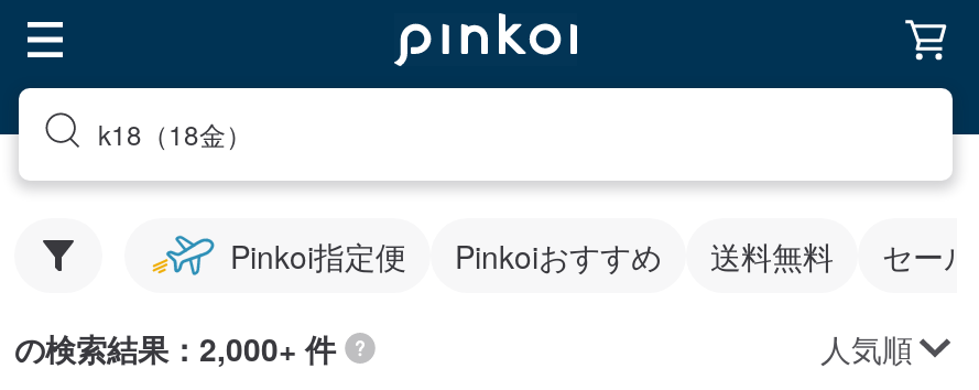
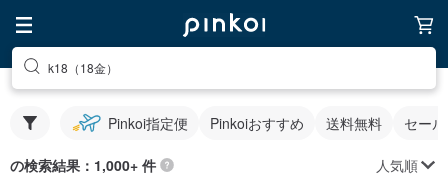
[14,326,336,370] の検索結果：2,000+ 件 -> [10,155,156,175] の検索結果：1,000+ 件

